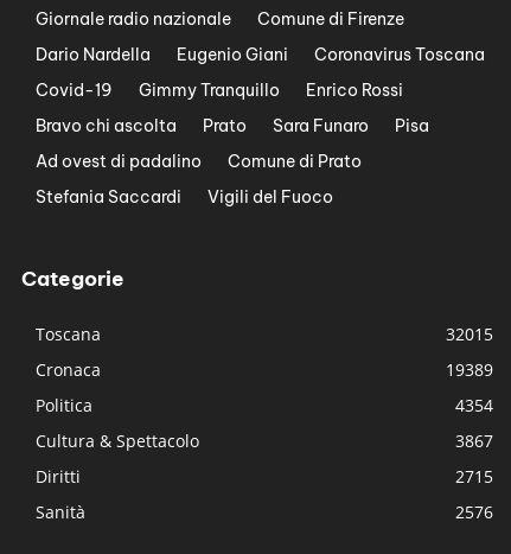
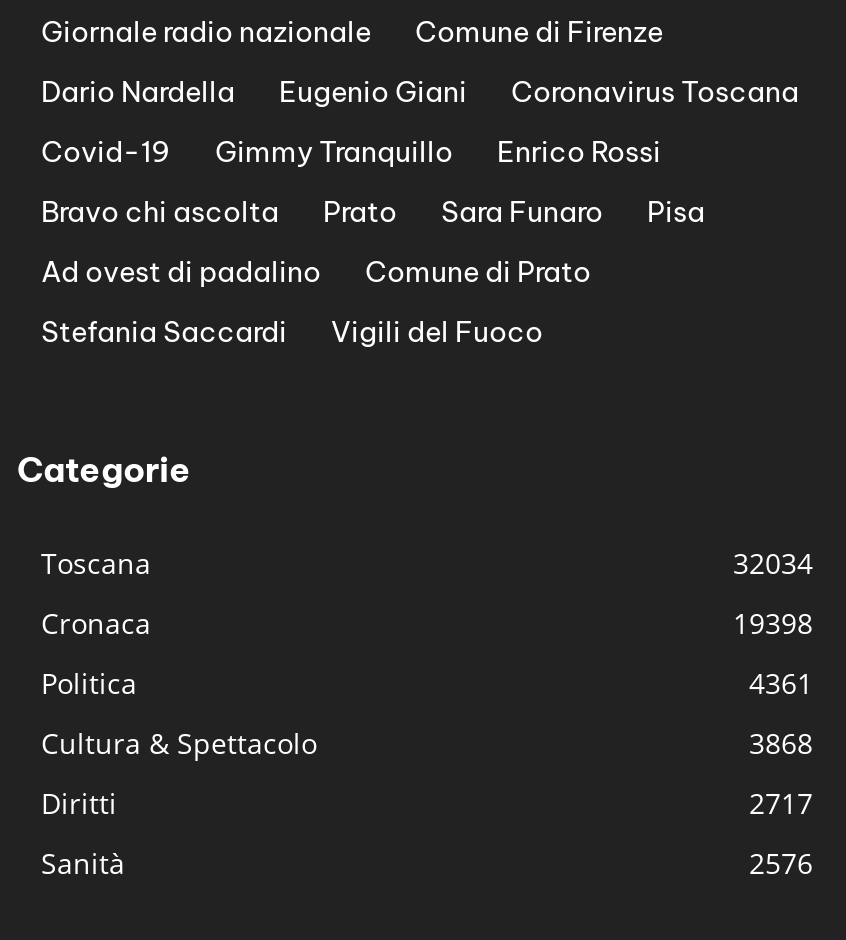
[446,323,493,345] 32015 -> [733,544,813,582] 32034
[446,358,493,381] 19389 -> [733,604,813,642] 19398
[455,394,493,416] 4354 -> [749,664,813,702] 4361
[455,429,493,452] 3867 -> [749,724,813,762] 3868
[455,465,493,488] 2715 -> [749,784,813,822] 2717

